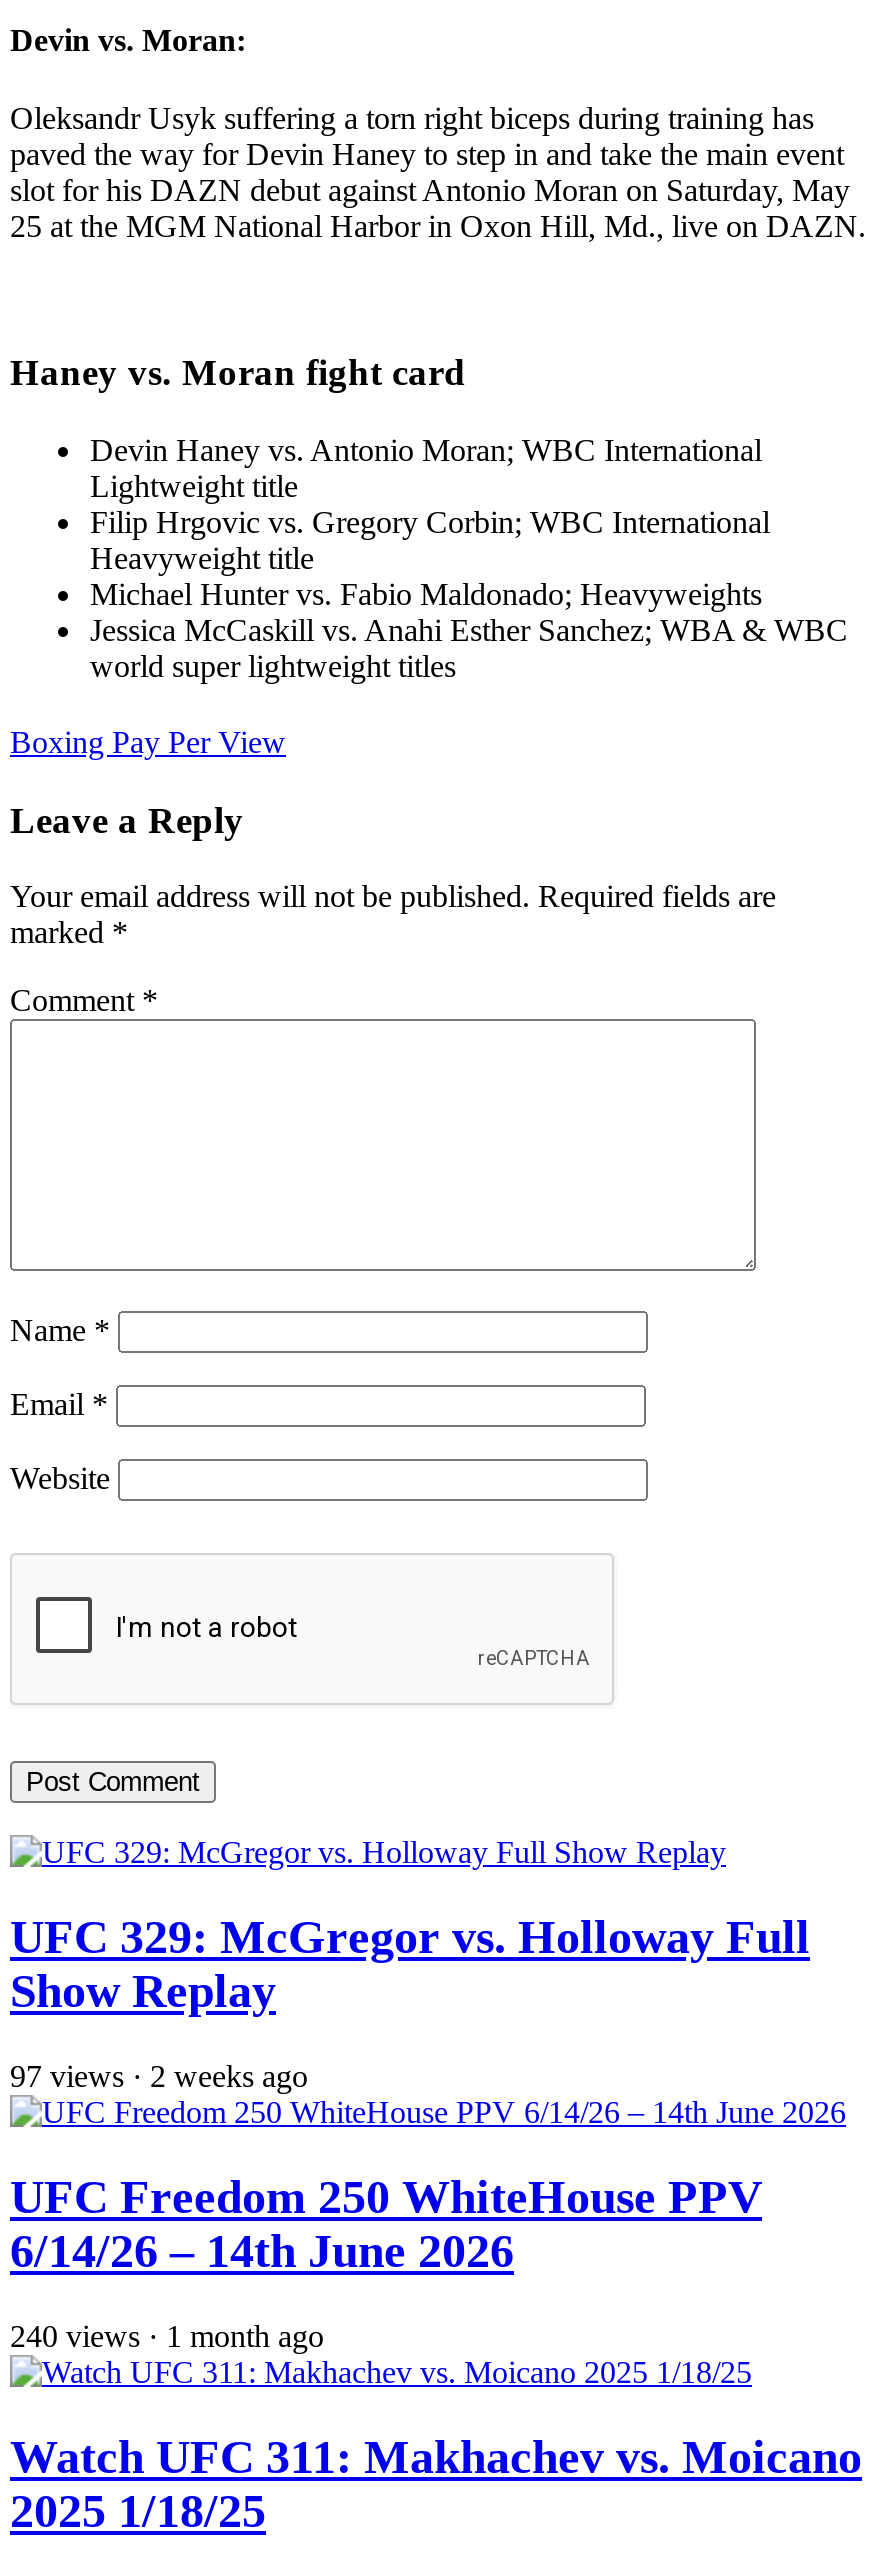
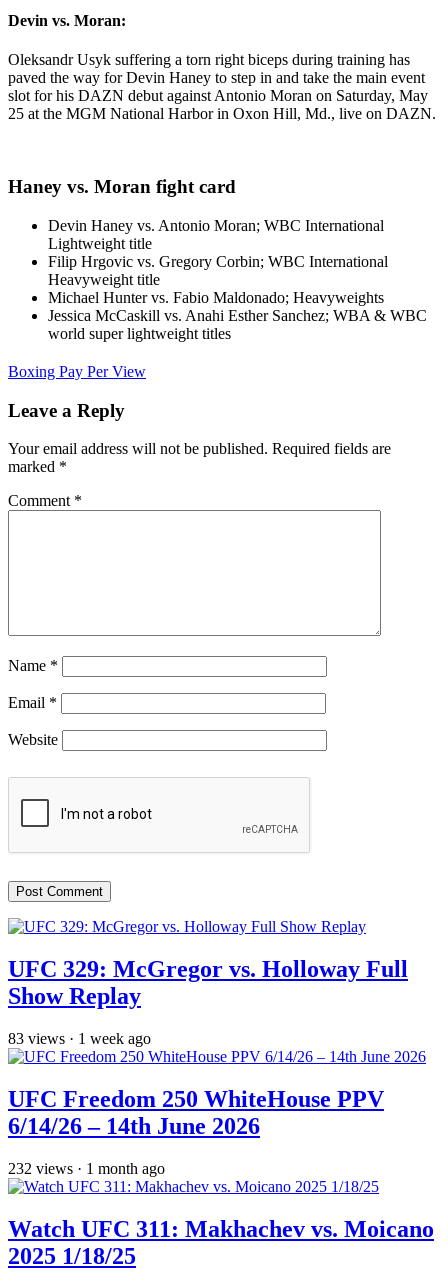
[10,2059,308,2093] 97 views · 2 weeks ago -> [8,1030,151,1047] 83 views · 1 week ago
[10,2319,324,2353] 240 views · 1 month ago -> [8,1160,165,1177] 232 views · 1 month ago

